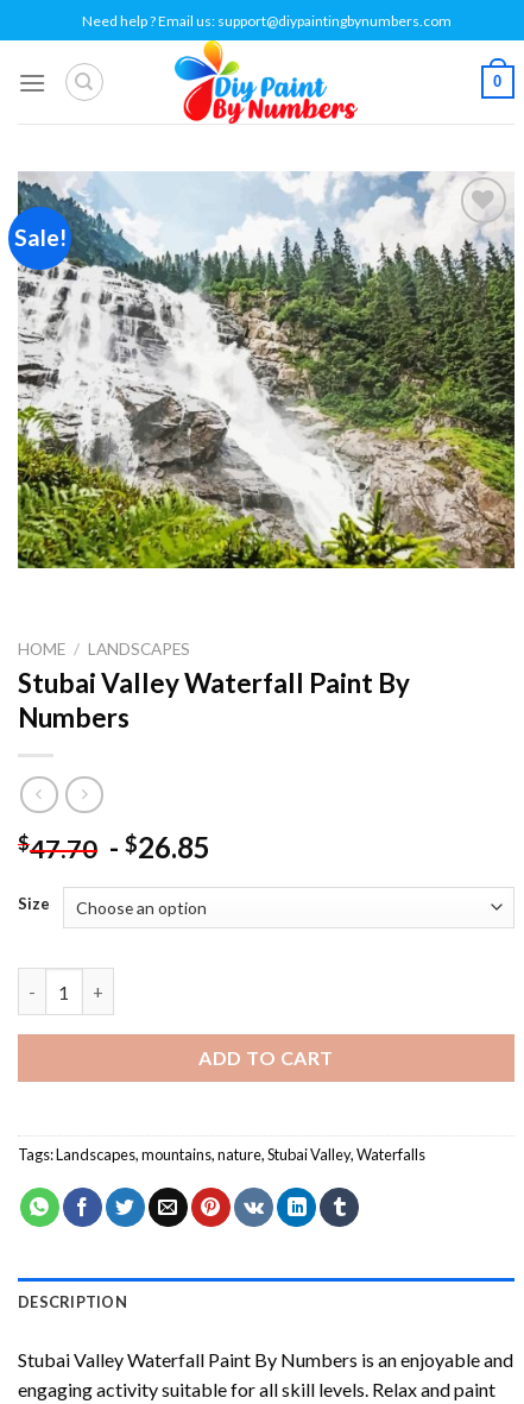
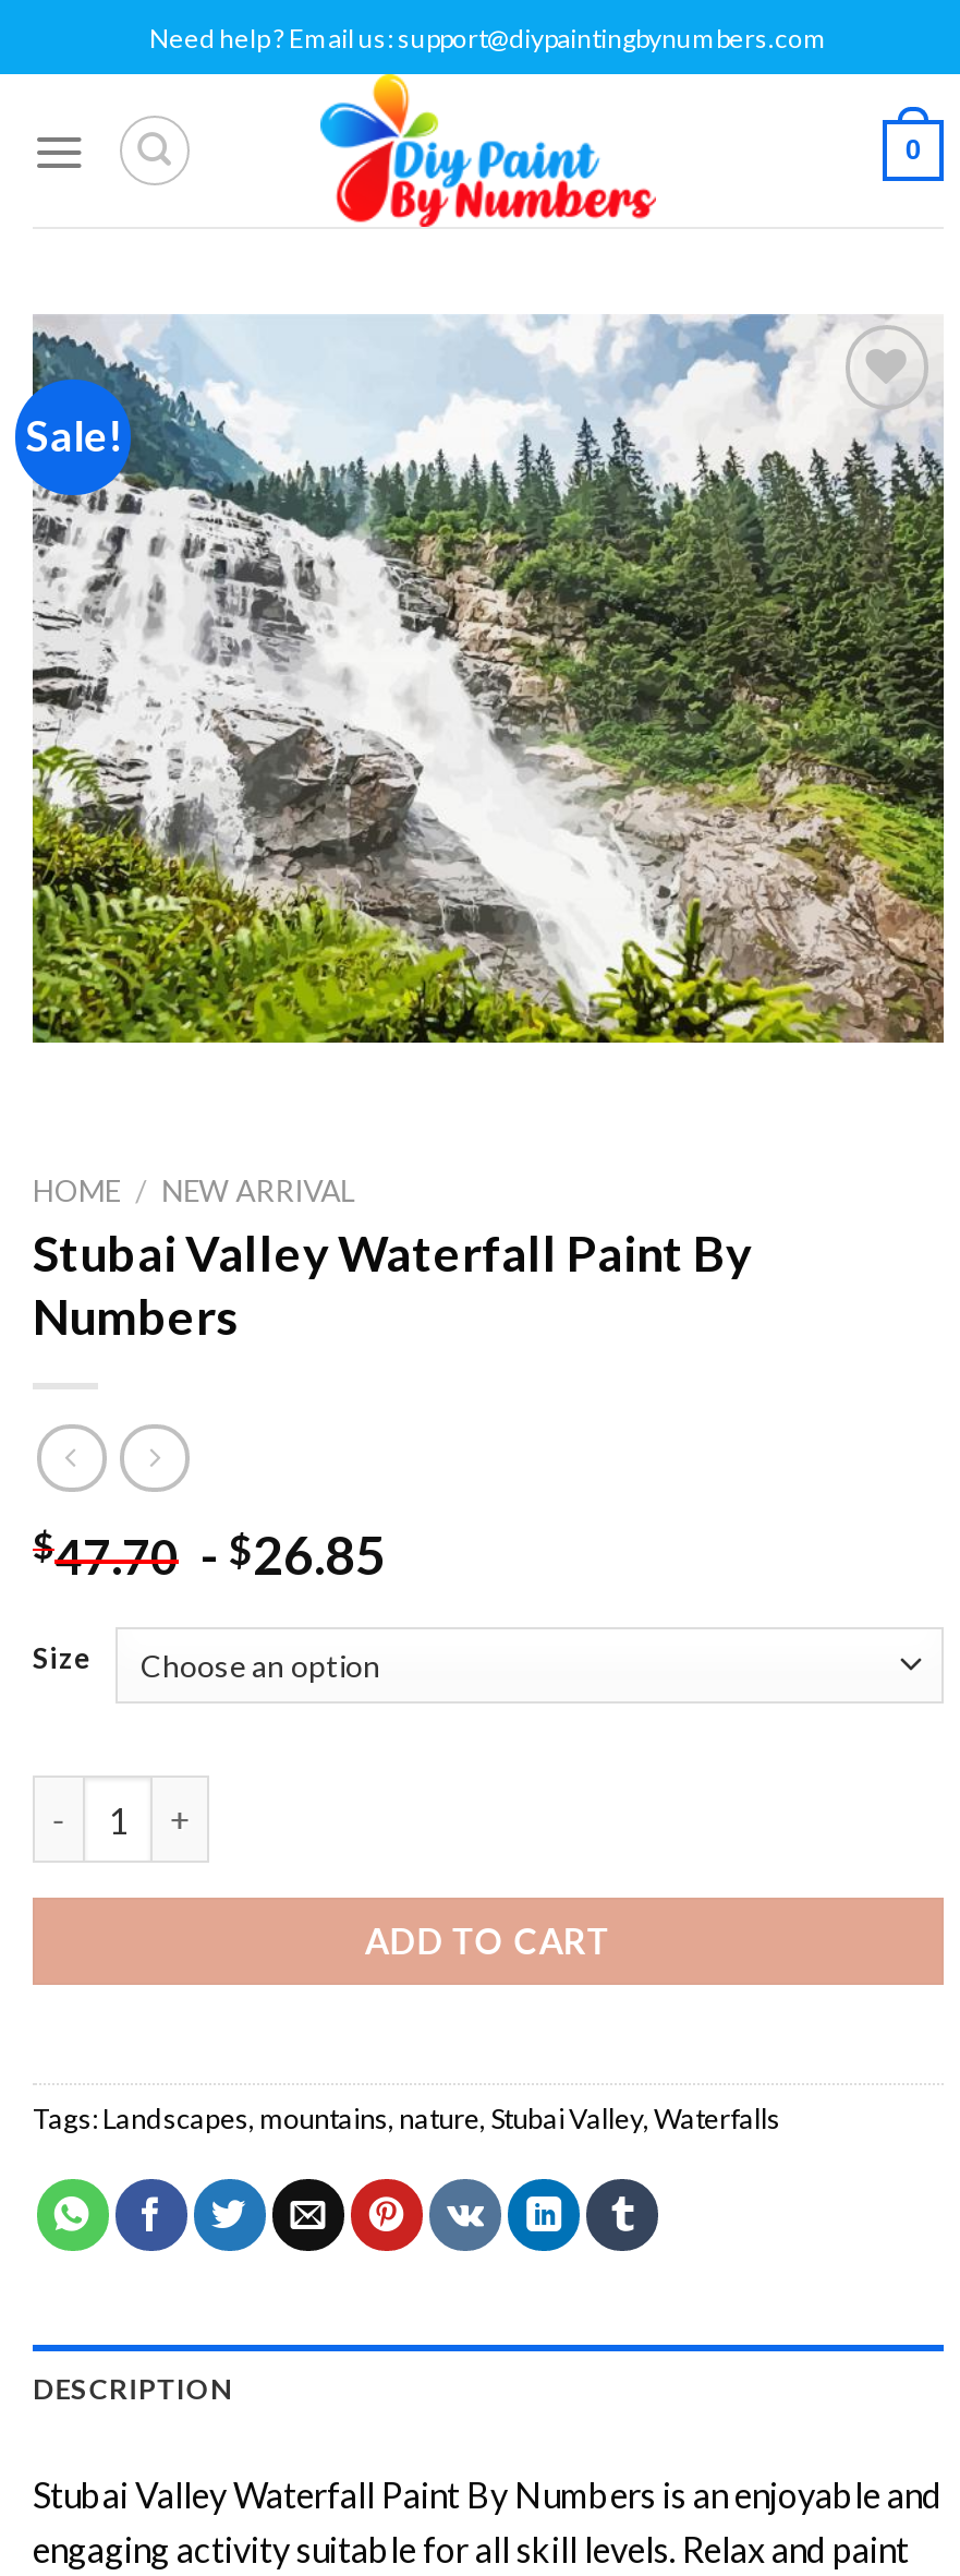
[18,639,190,658] HOME / LANDSCAPES -> [33,1173,356,1208] HOME / NEW ARRIVAL

